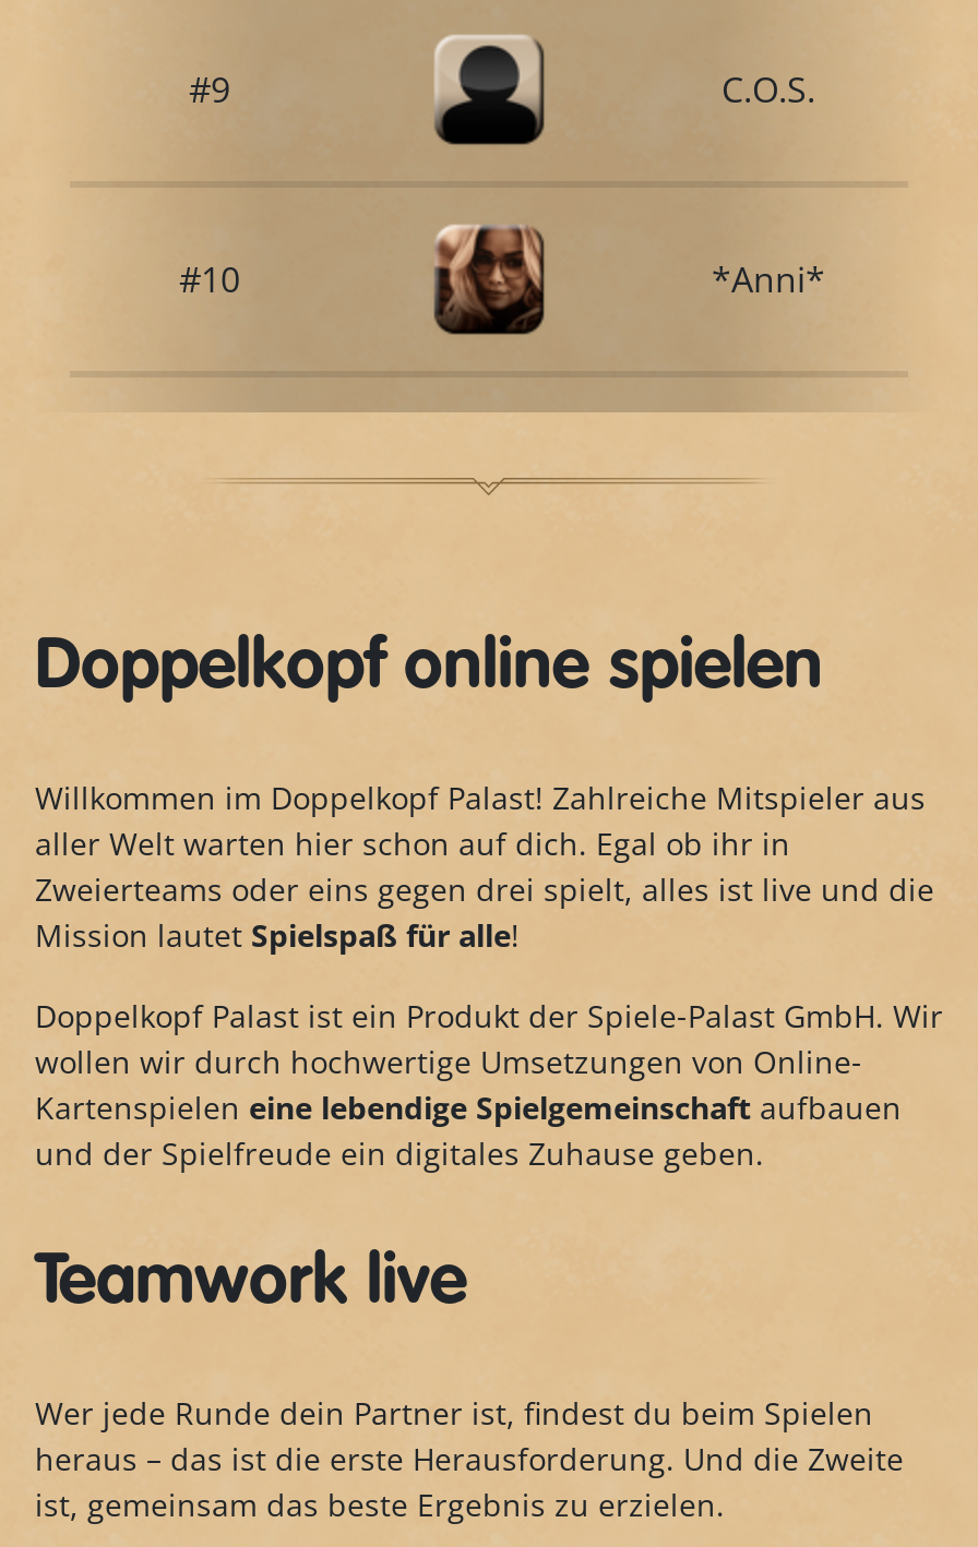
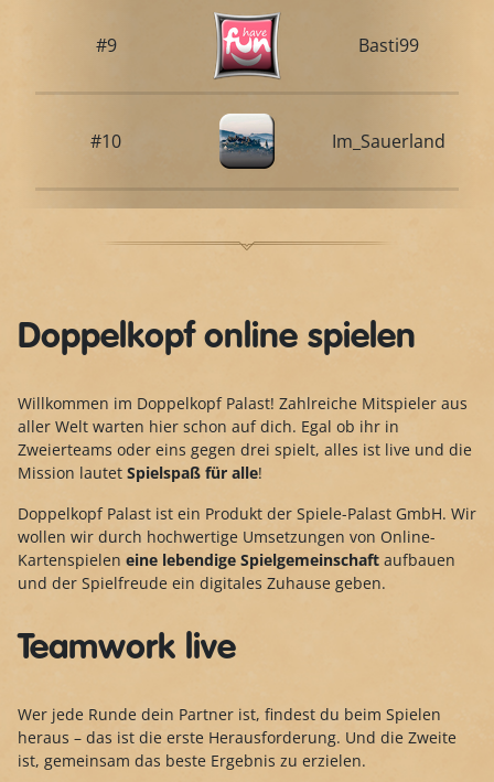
[426,26,552,155] [image] -> [214,12,280,79] [image]
[721,65,815,113] C.O.S. -> [358,33,418,57] Basti99
[432,225,544,332] [image] -> [218,113,275,168] [image]
[712,255,825,303] *Anni* -> [331,129,445,153] Im_Sauerland

